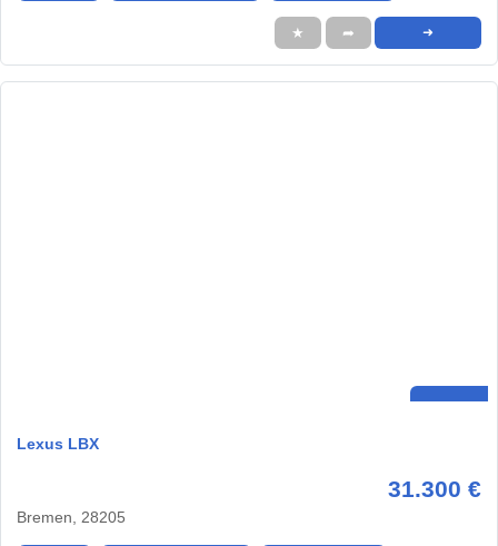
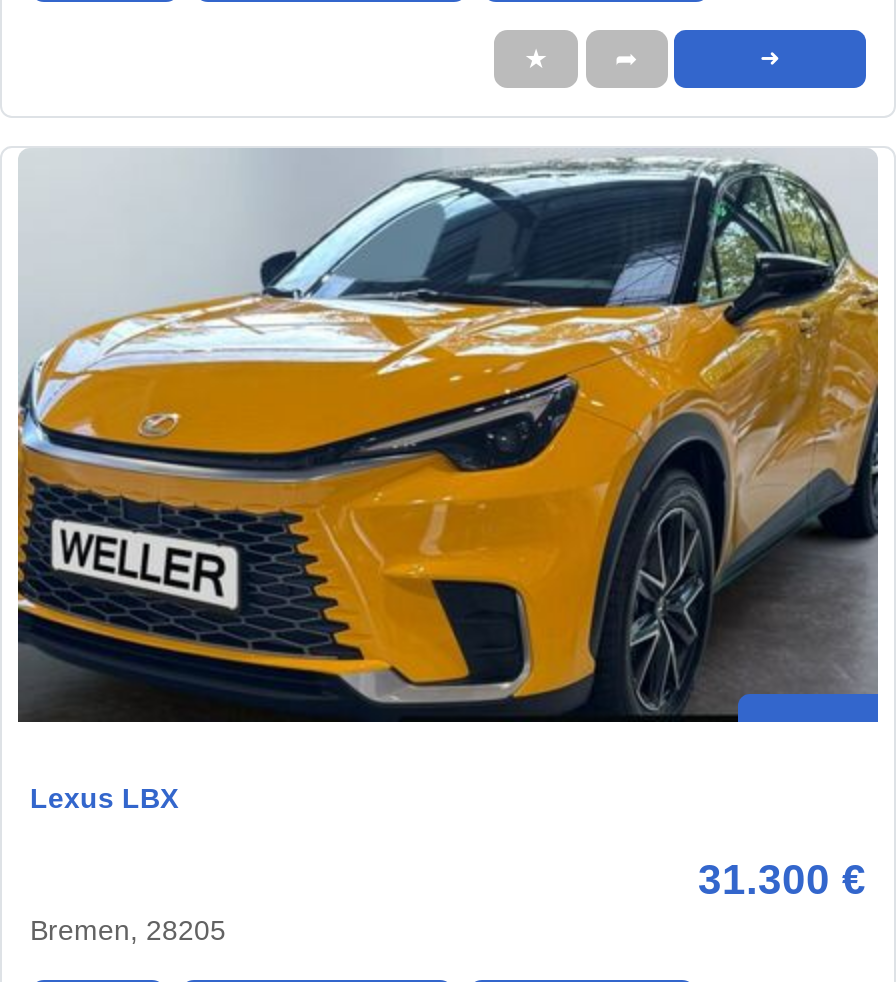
none -> [16,148,880,724] [image]

